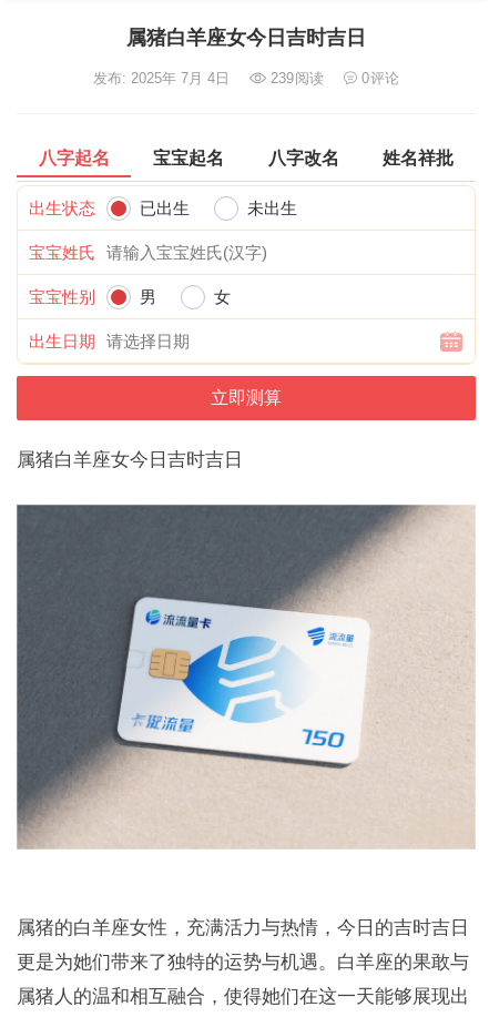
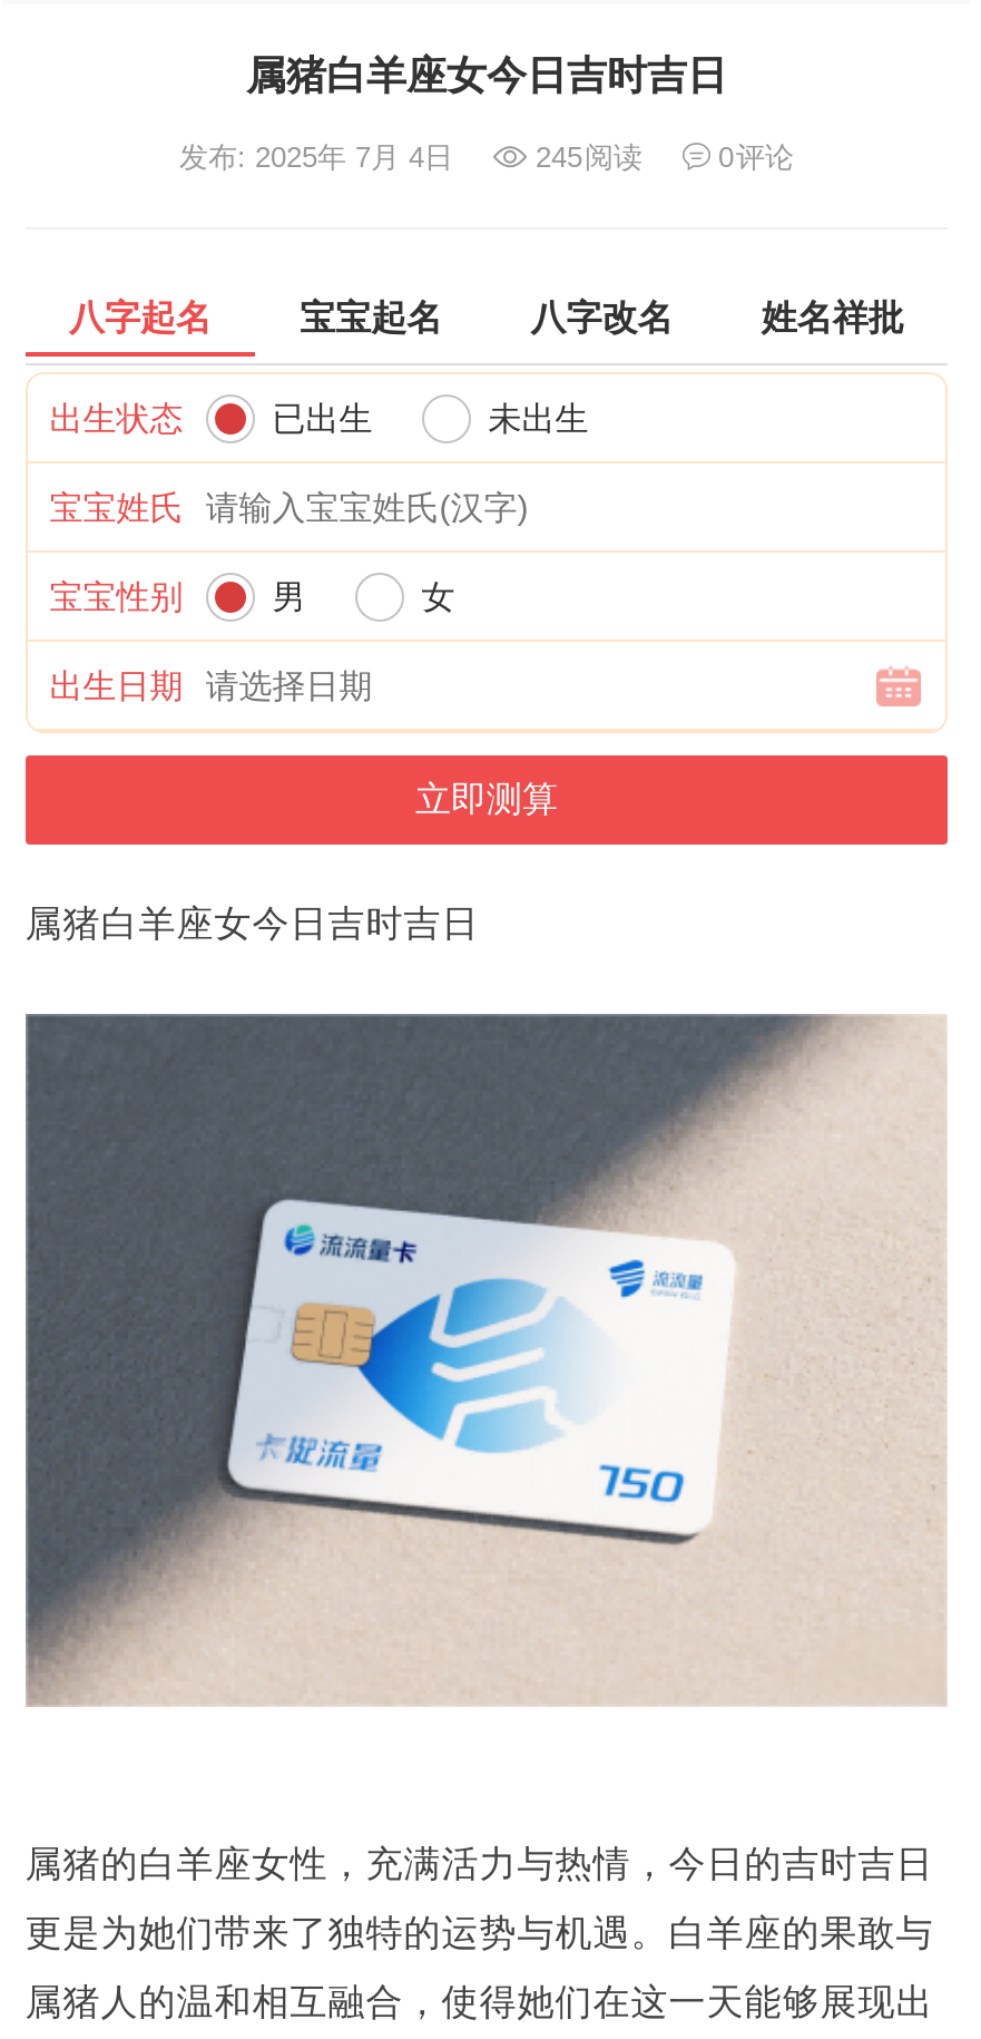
[93,70,399,87] 发布: 2025年 7月 4日 239阅读 0评论 -> [179,140,794,174] 发布: 2025年 7月 4日 245阅读 0评论

